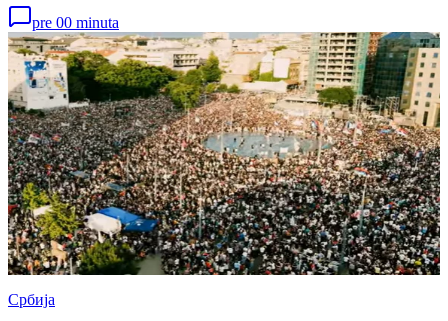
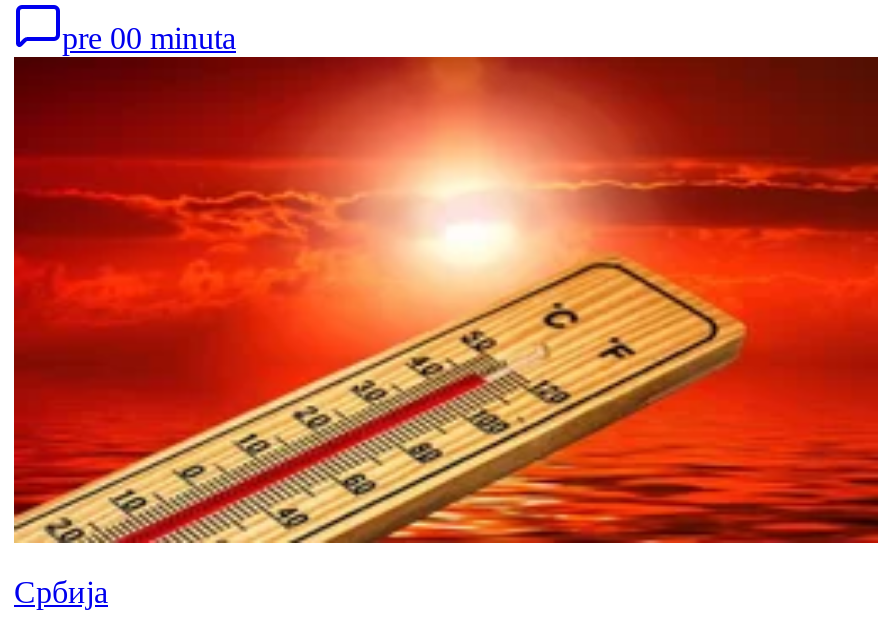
[7,31,441,276] [image] -> [12,55,880,545] [image]

